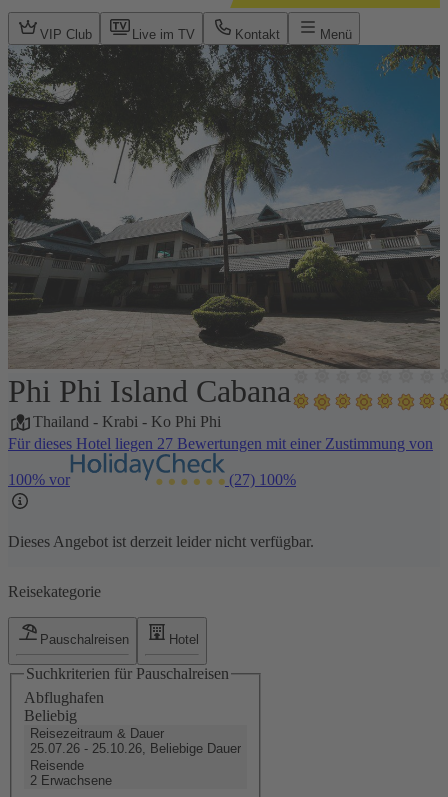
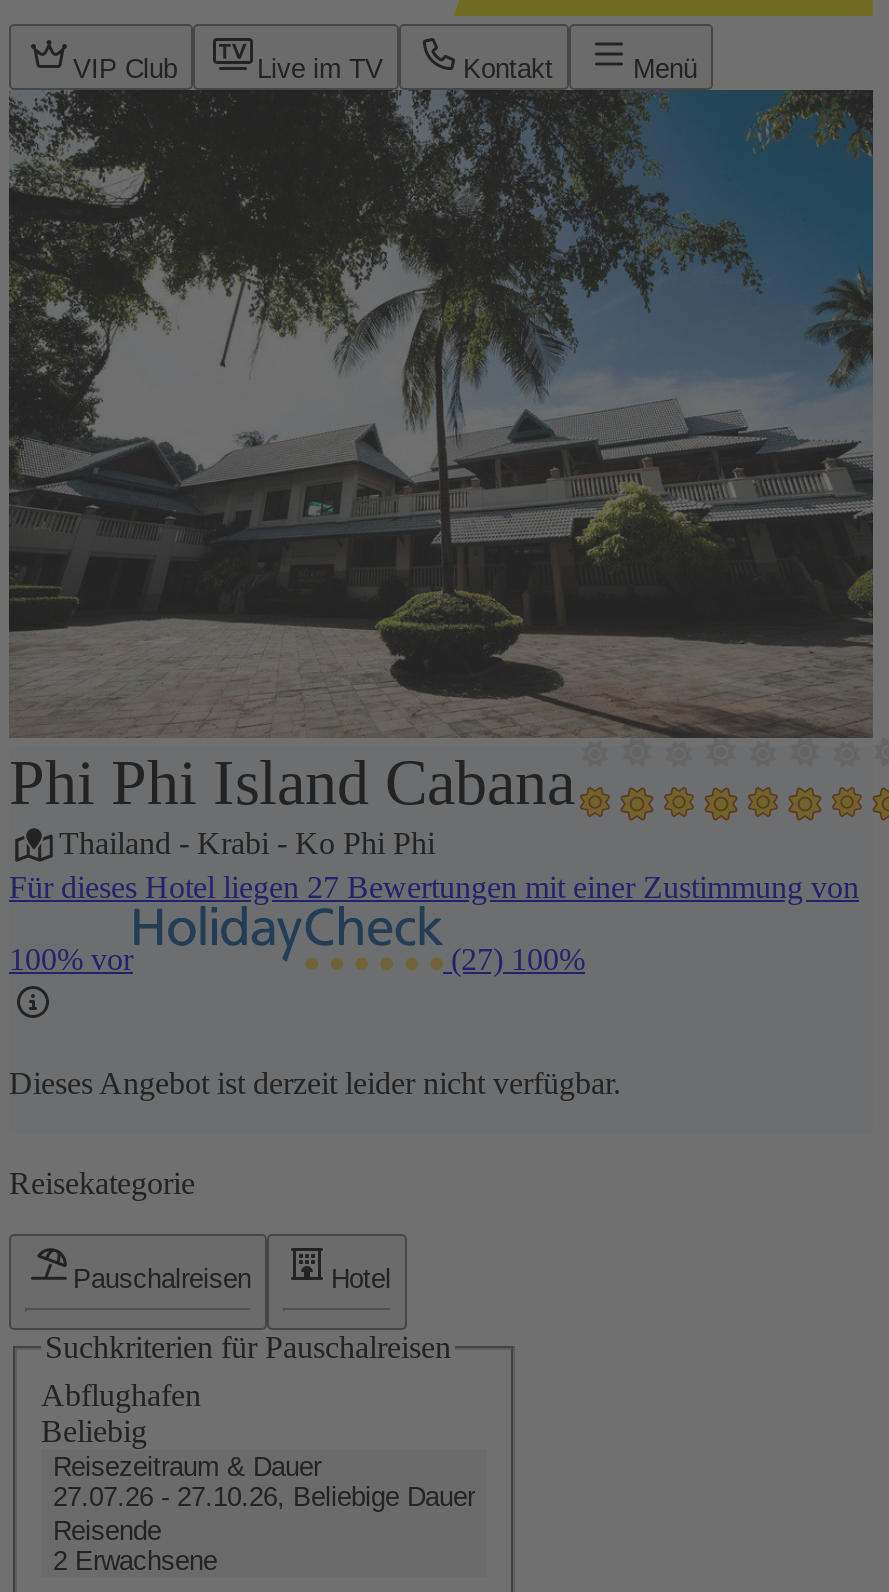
[30,741,241,756] 25.07.26 - 25.10.26, Beliebige Dauer -> [53,1482,475,1512] 27.07.26 - 27.10.26, Beliebige Dauer

